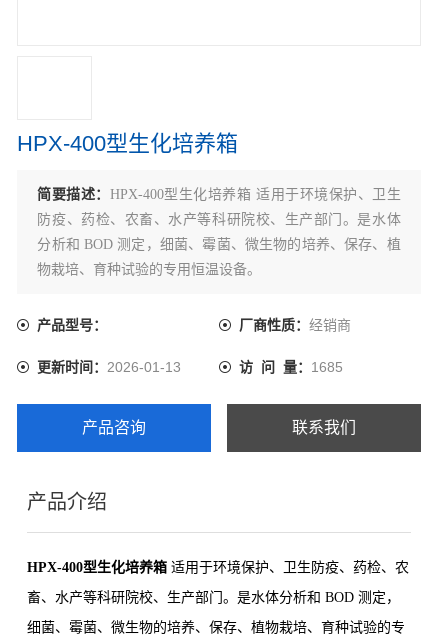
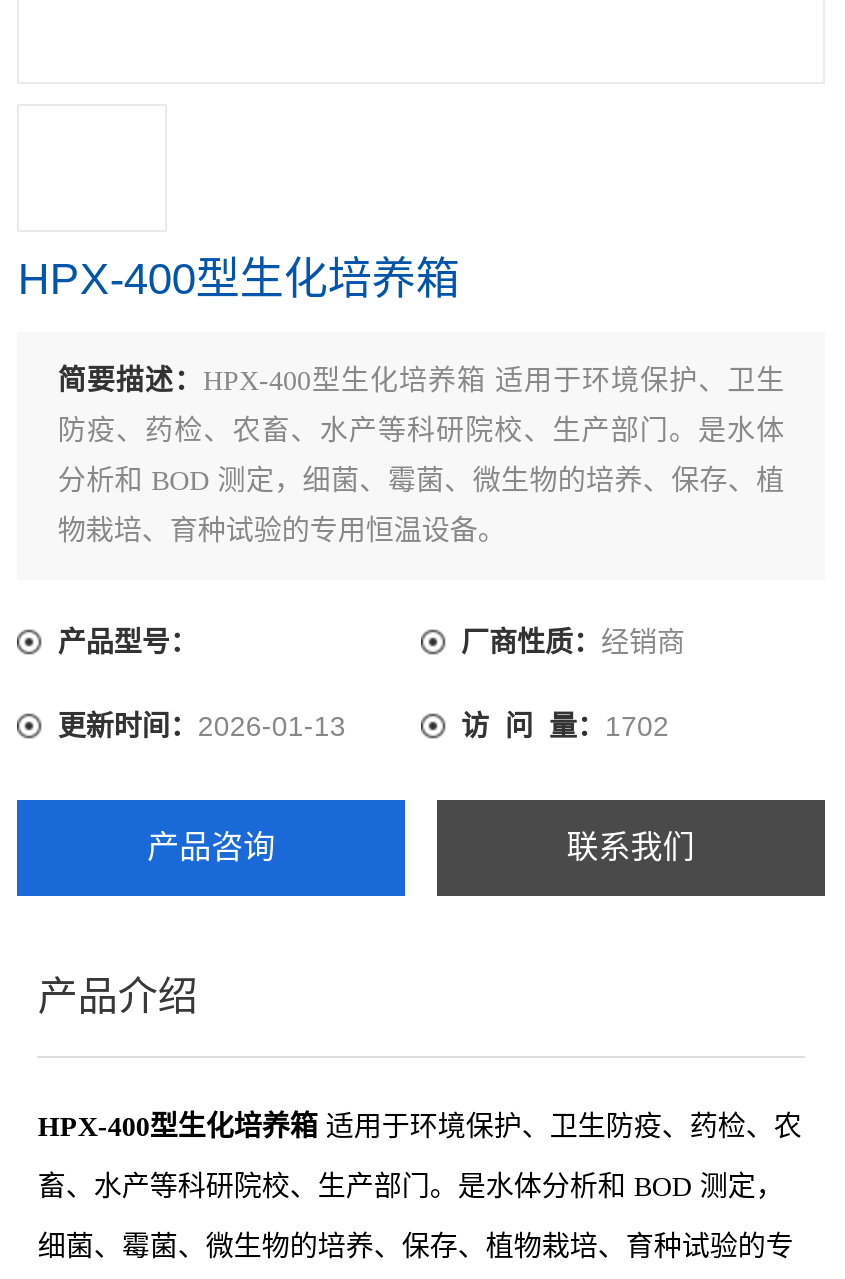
[239,359,343,375] 访 问 量：1685 -> [461,710,669,742] 访 问 量：1702

